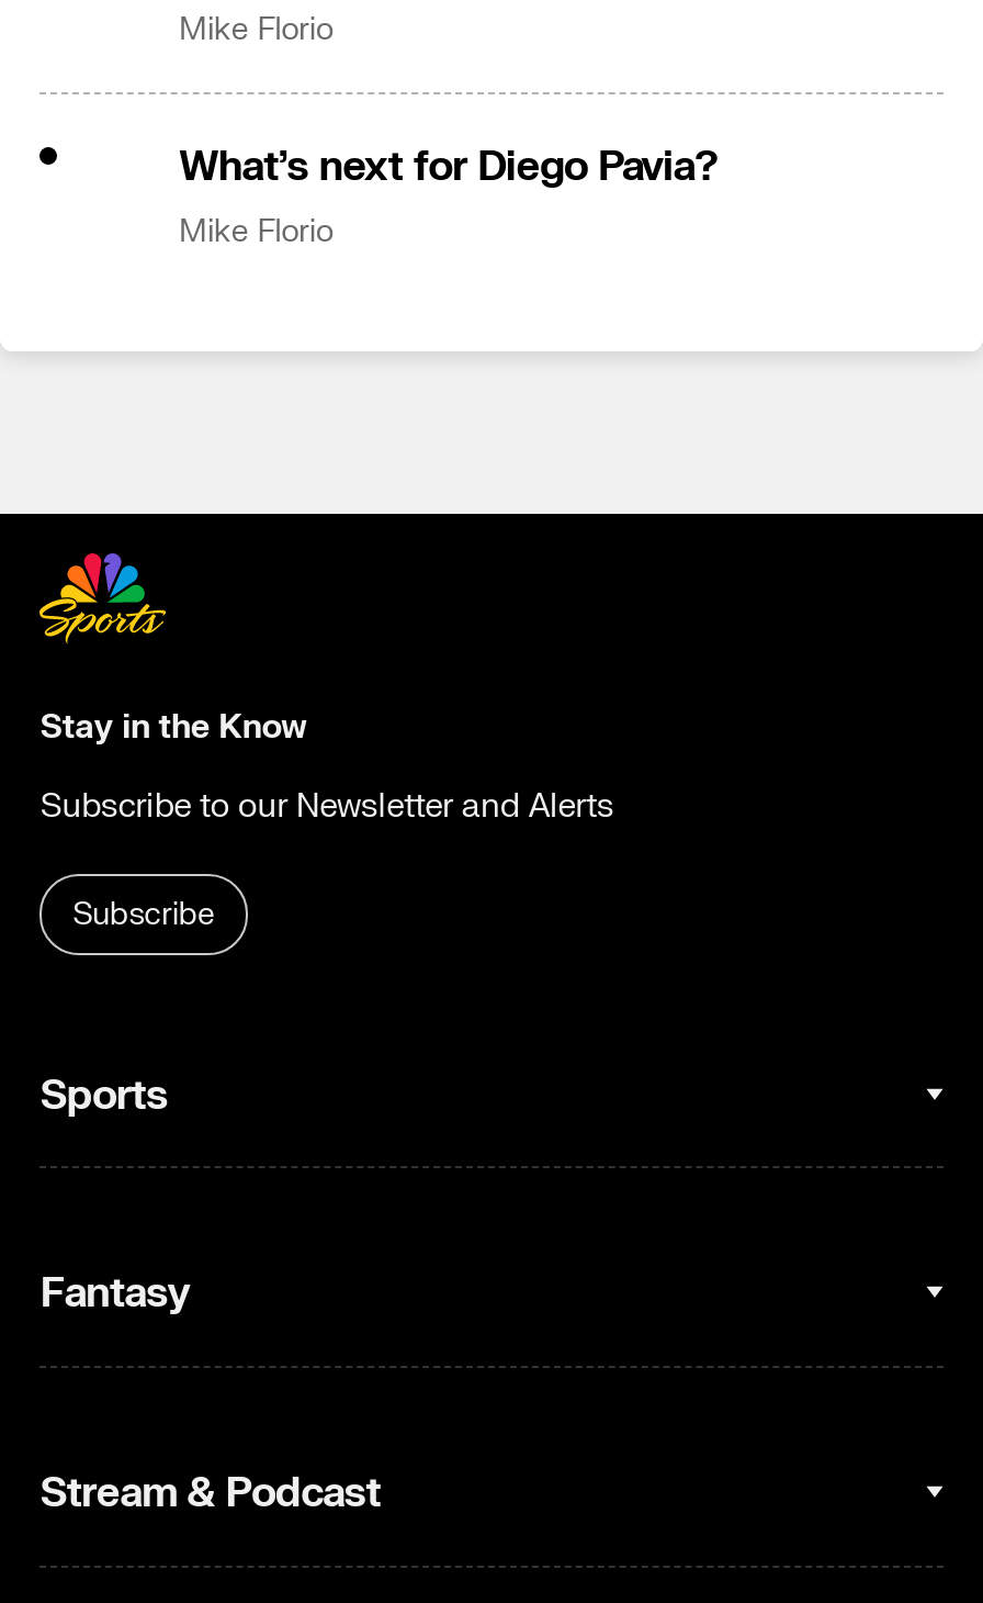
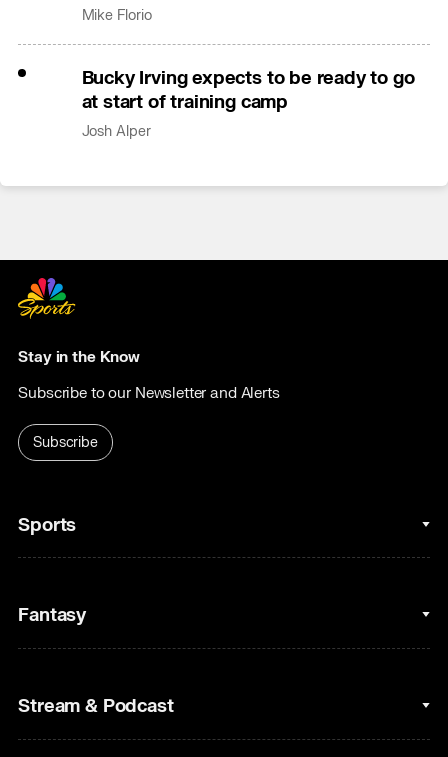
[179,140,718,250] What’s next for Diego Pavia? | Mike Florio -> [81,66,415,140] Bucky Irving expects to be ready to go | at start of training camp | Josh Alper

